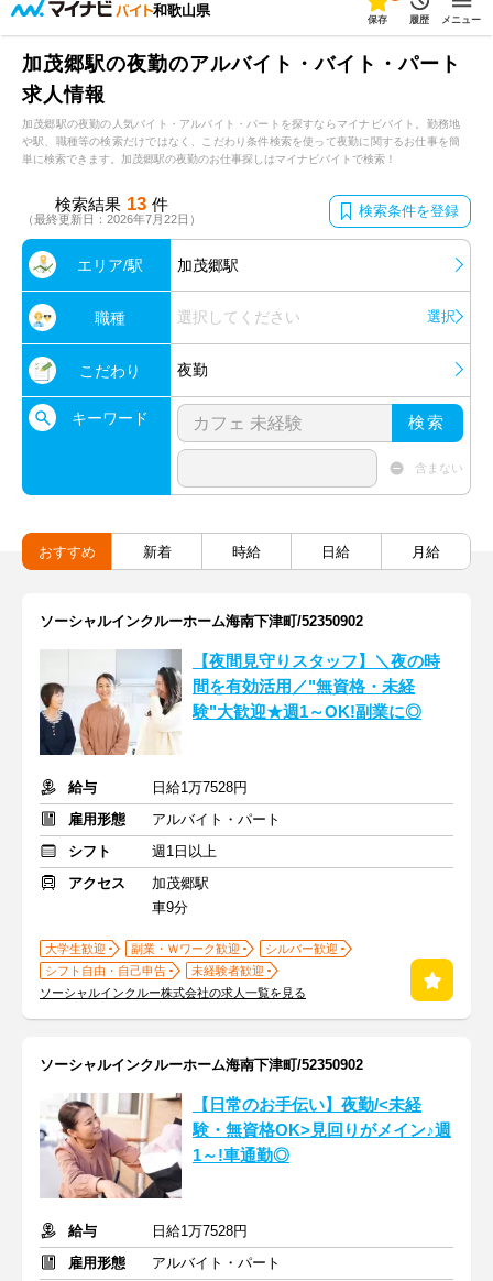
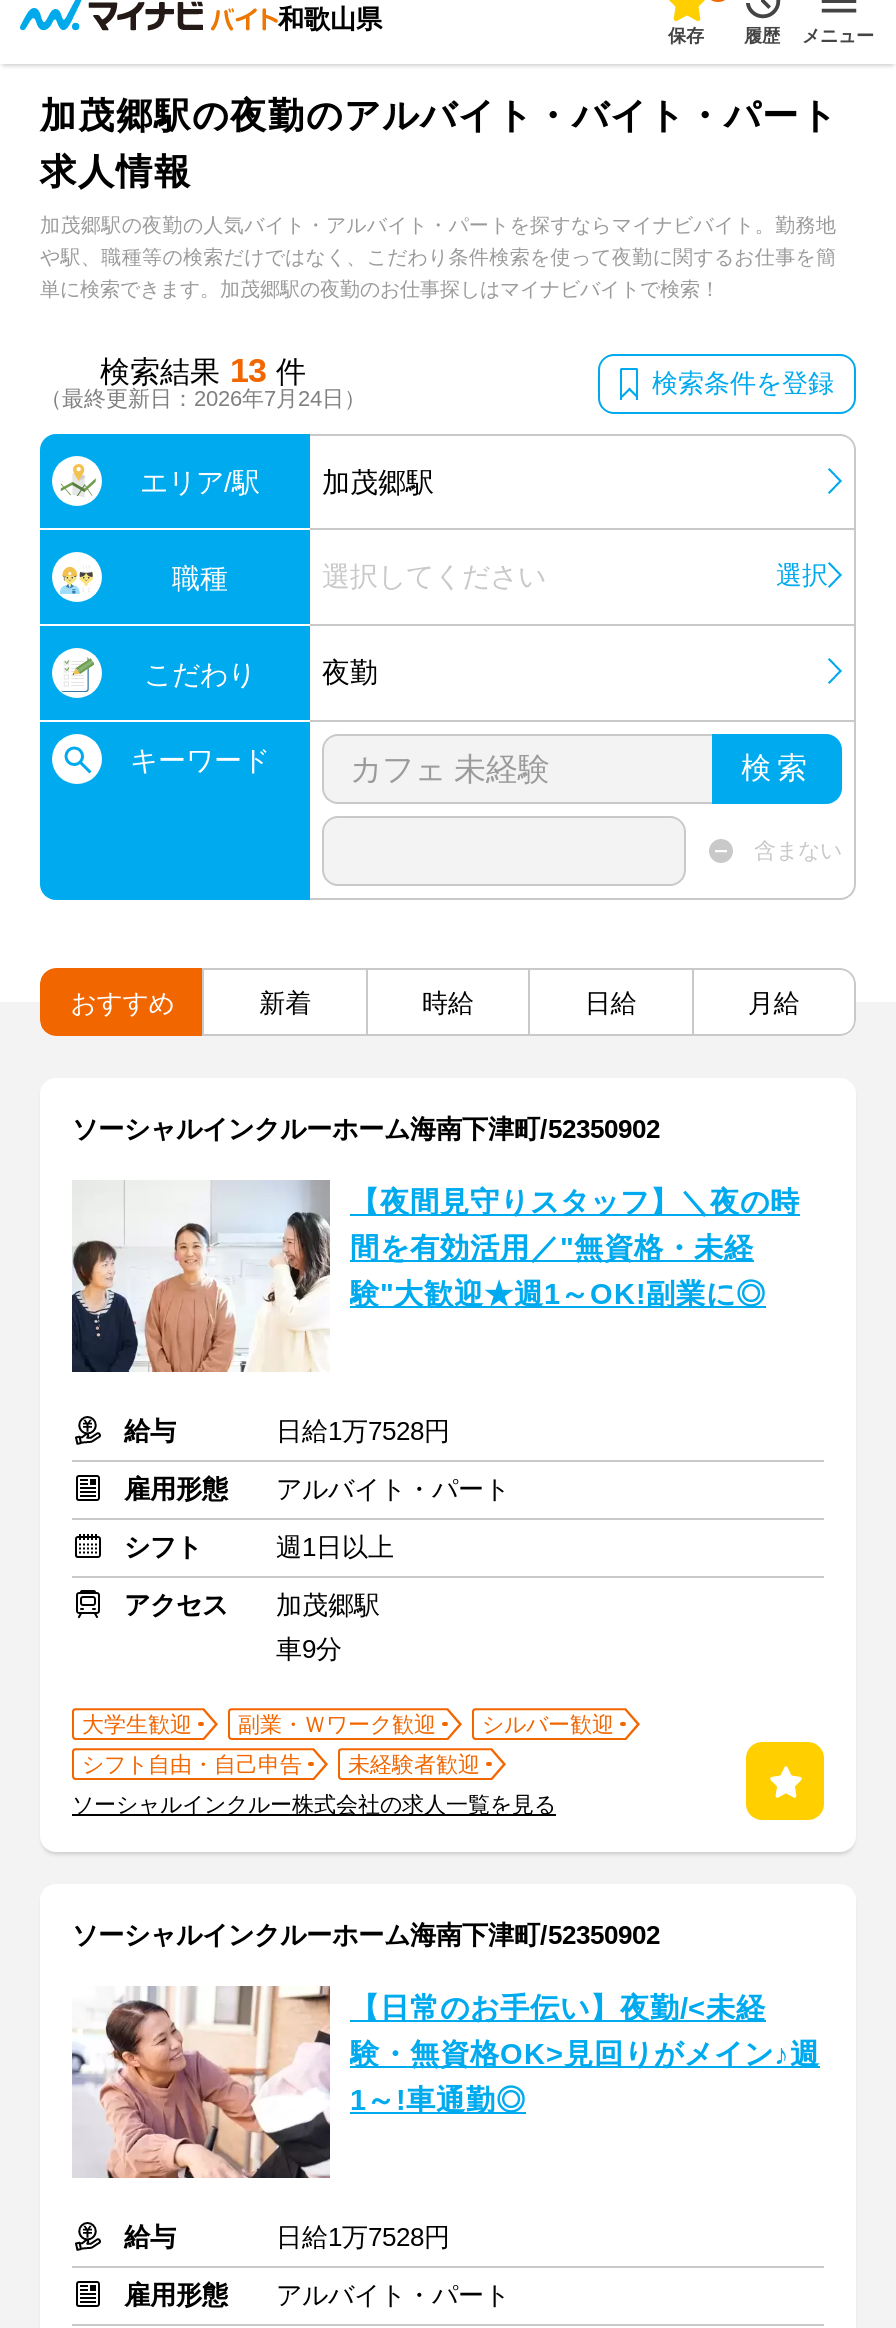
[22,212,201,226] （最終更新日：2026年7月22日） -> [40,386,366,410] （最終更新日：2026年7月24日）

